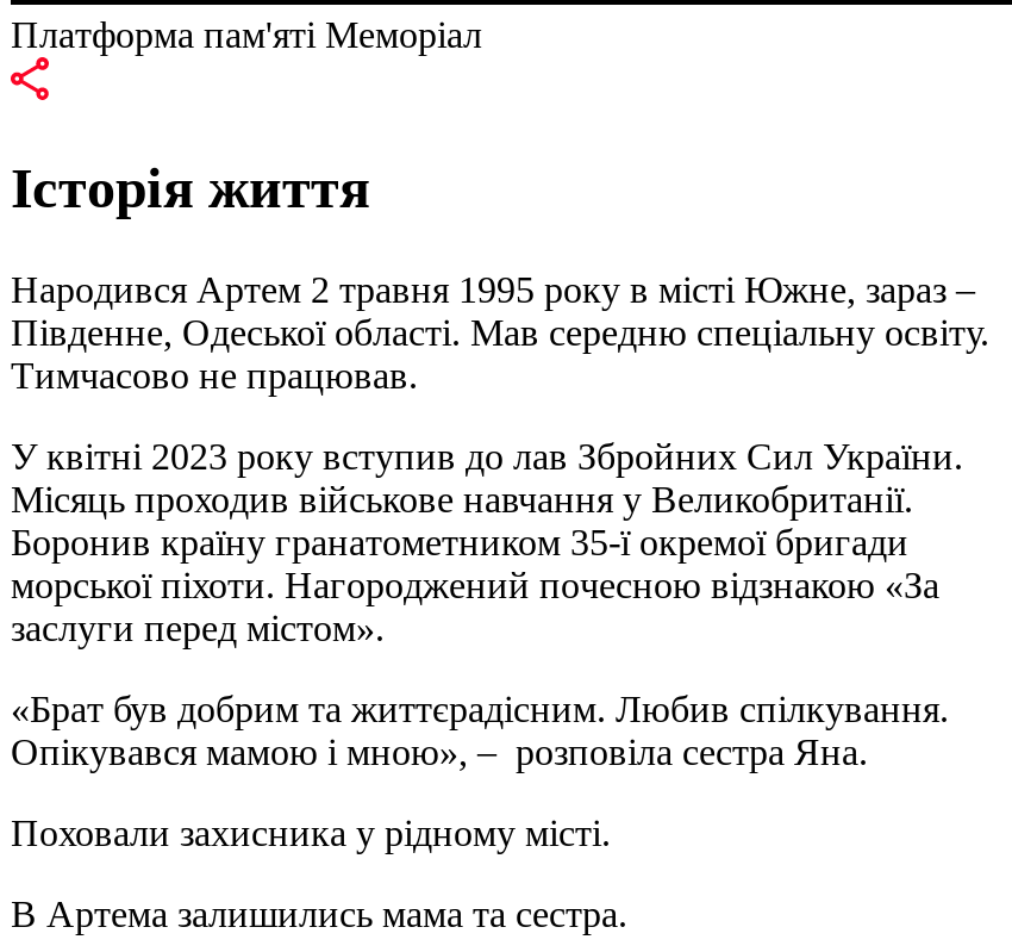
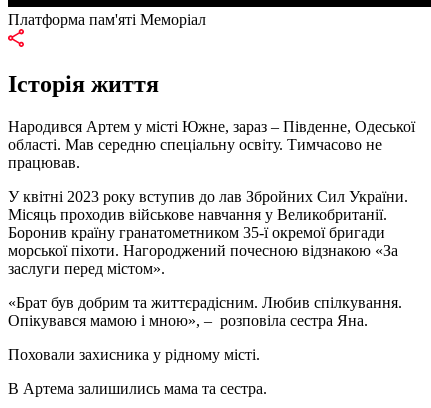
[11,270,989,396] Народився Артем 2 травня 1995 року в місті Южне, зараз – | Південне, Одеської області. Мав середню спеціальну освіту. | Тимчасово не працював. -> [8,118,415,171] Народився Артем у місті Южне, зараз – Південне, Одеської | області. Мав середню спеціальну освіту. Тимчасово не | працював.

